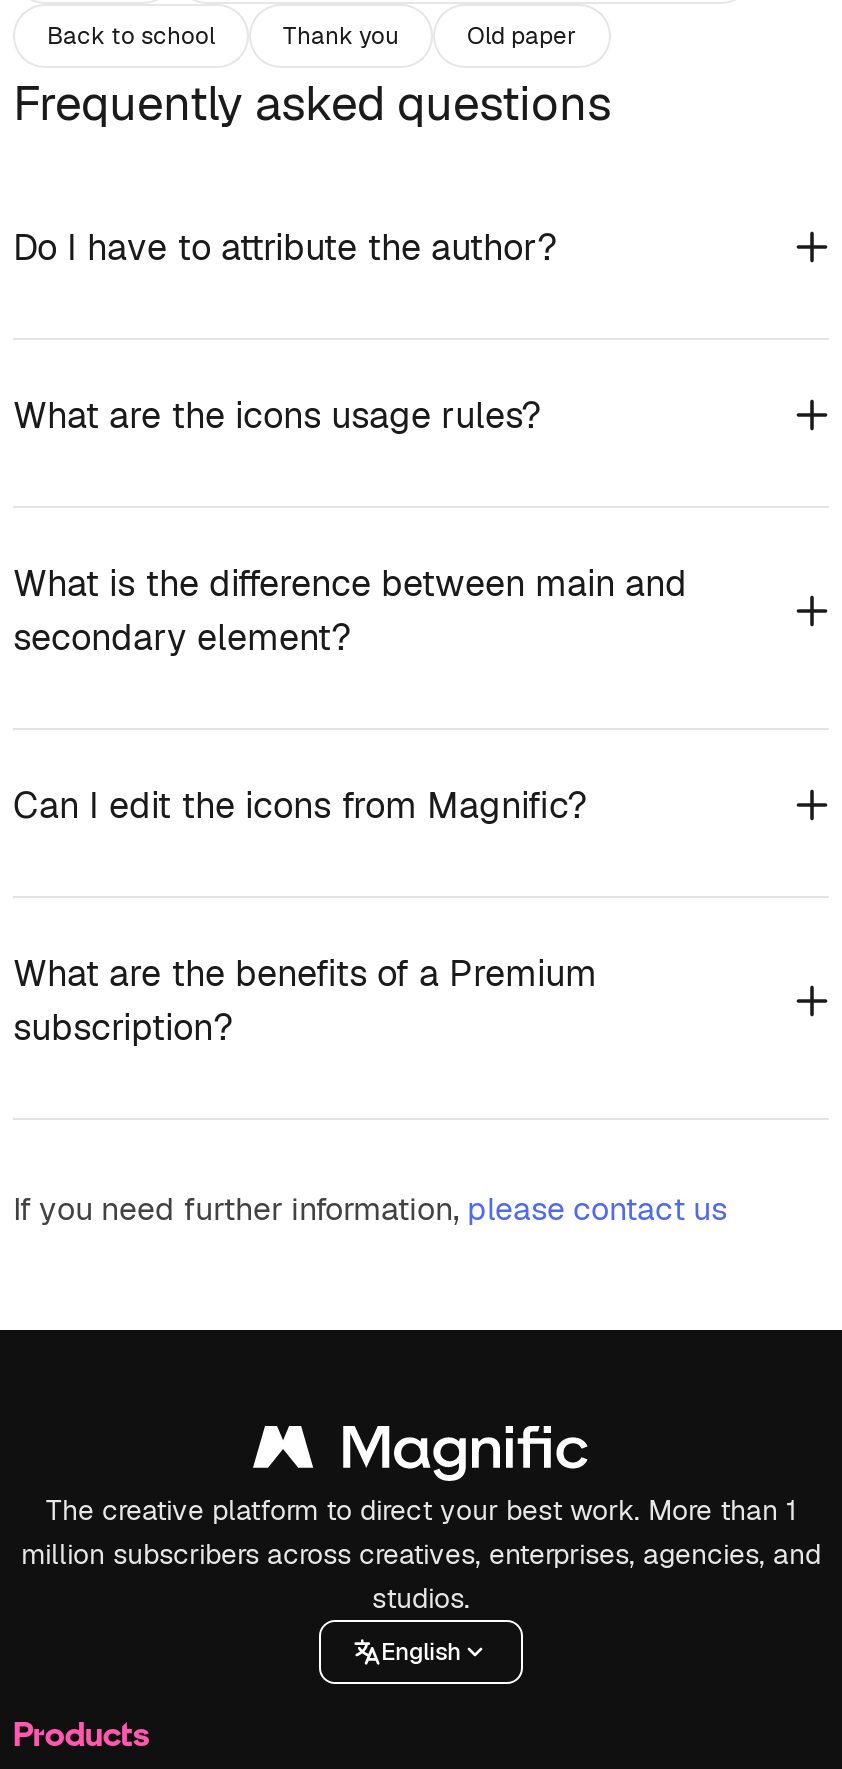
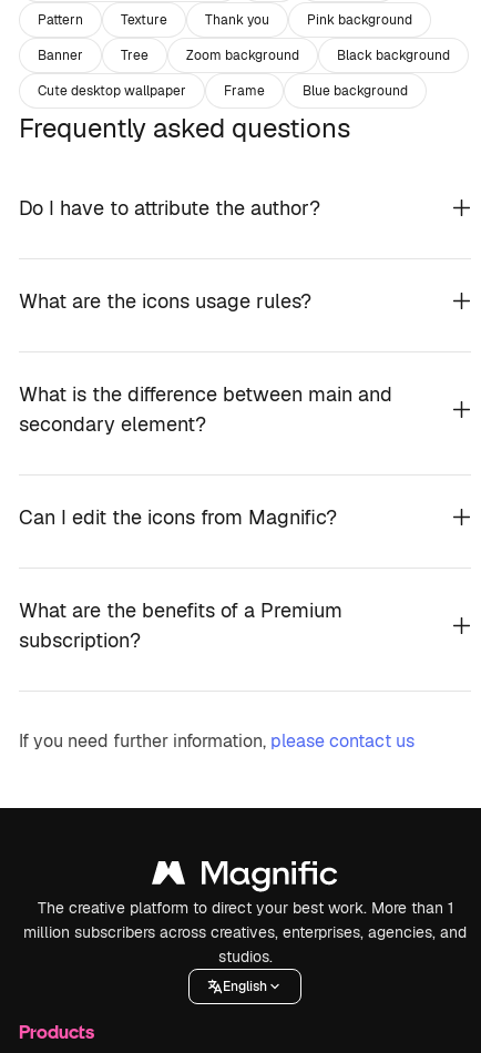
[47,19,215,51] Back to school -> [38,11,167,28] Pattern | Texture
[467,19,577,51] Old paper -> [38,11,450,99] Pink background | Banner | Tree | Zoom background | Black background | Cute desktop wallpaper | Frame | Blue background

